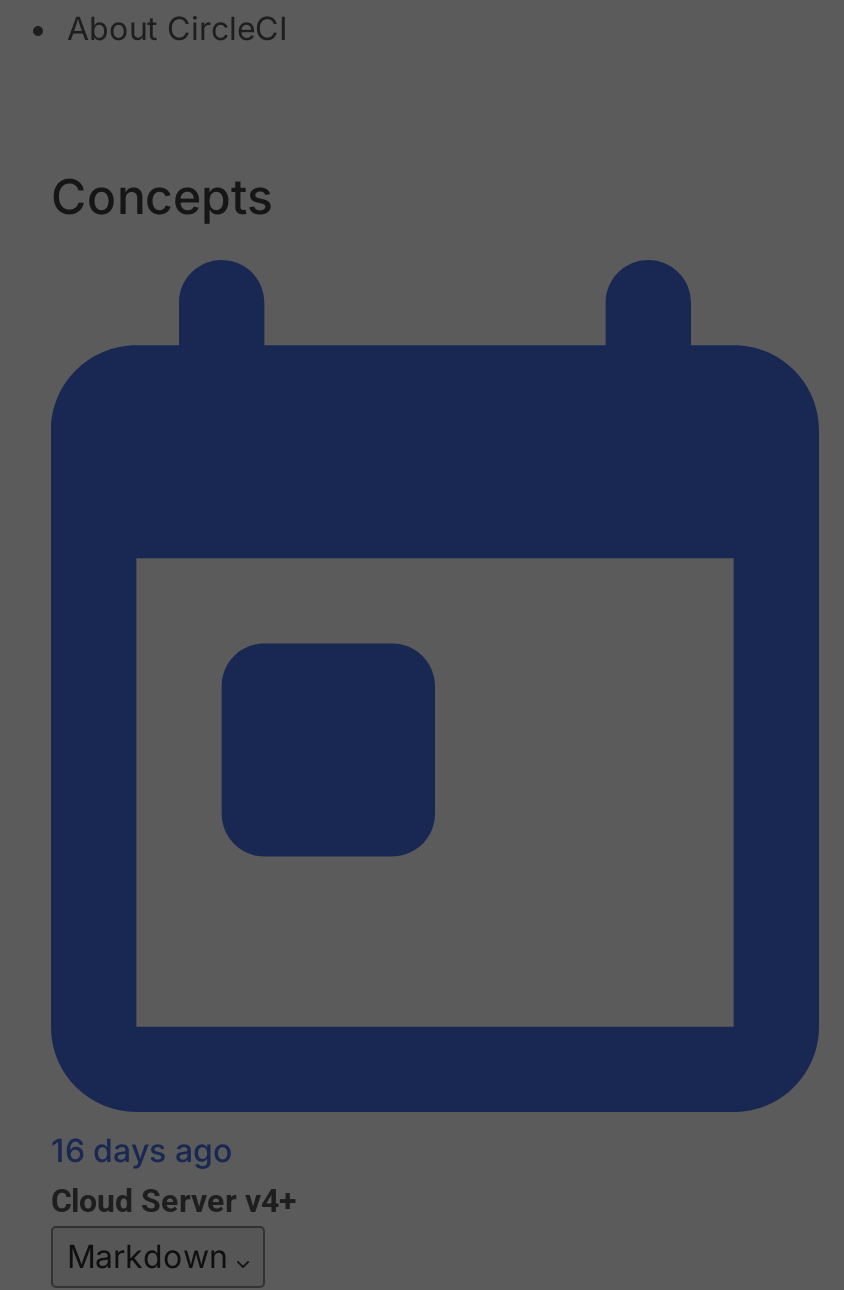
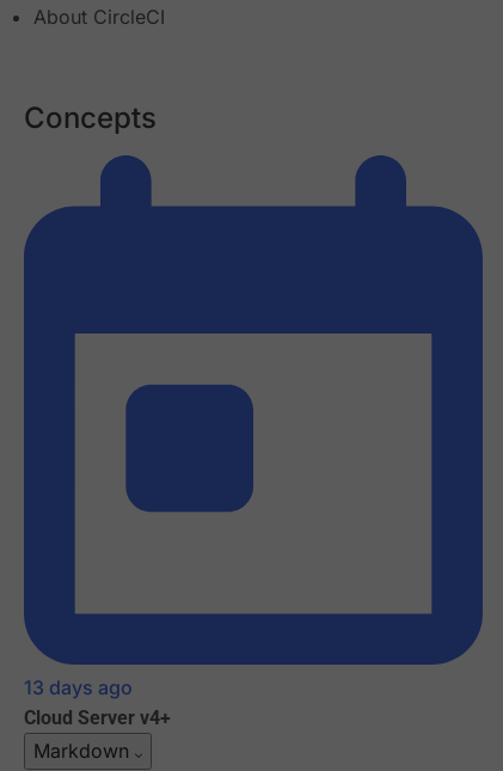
[51,1131,233,1171] 16 days ago -> [24,676,133,700] 13 days ago

